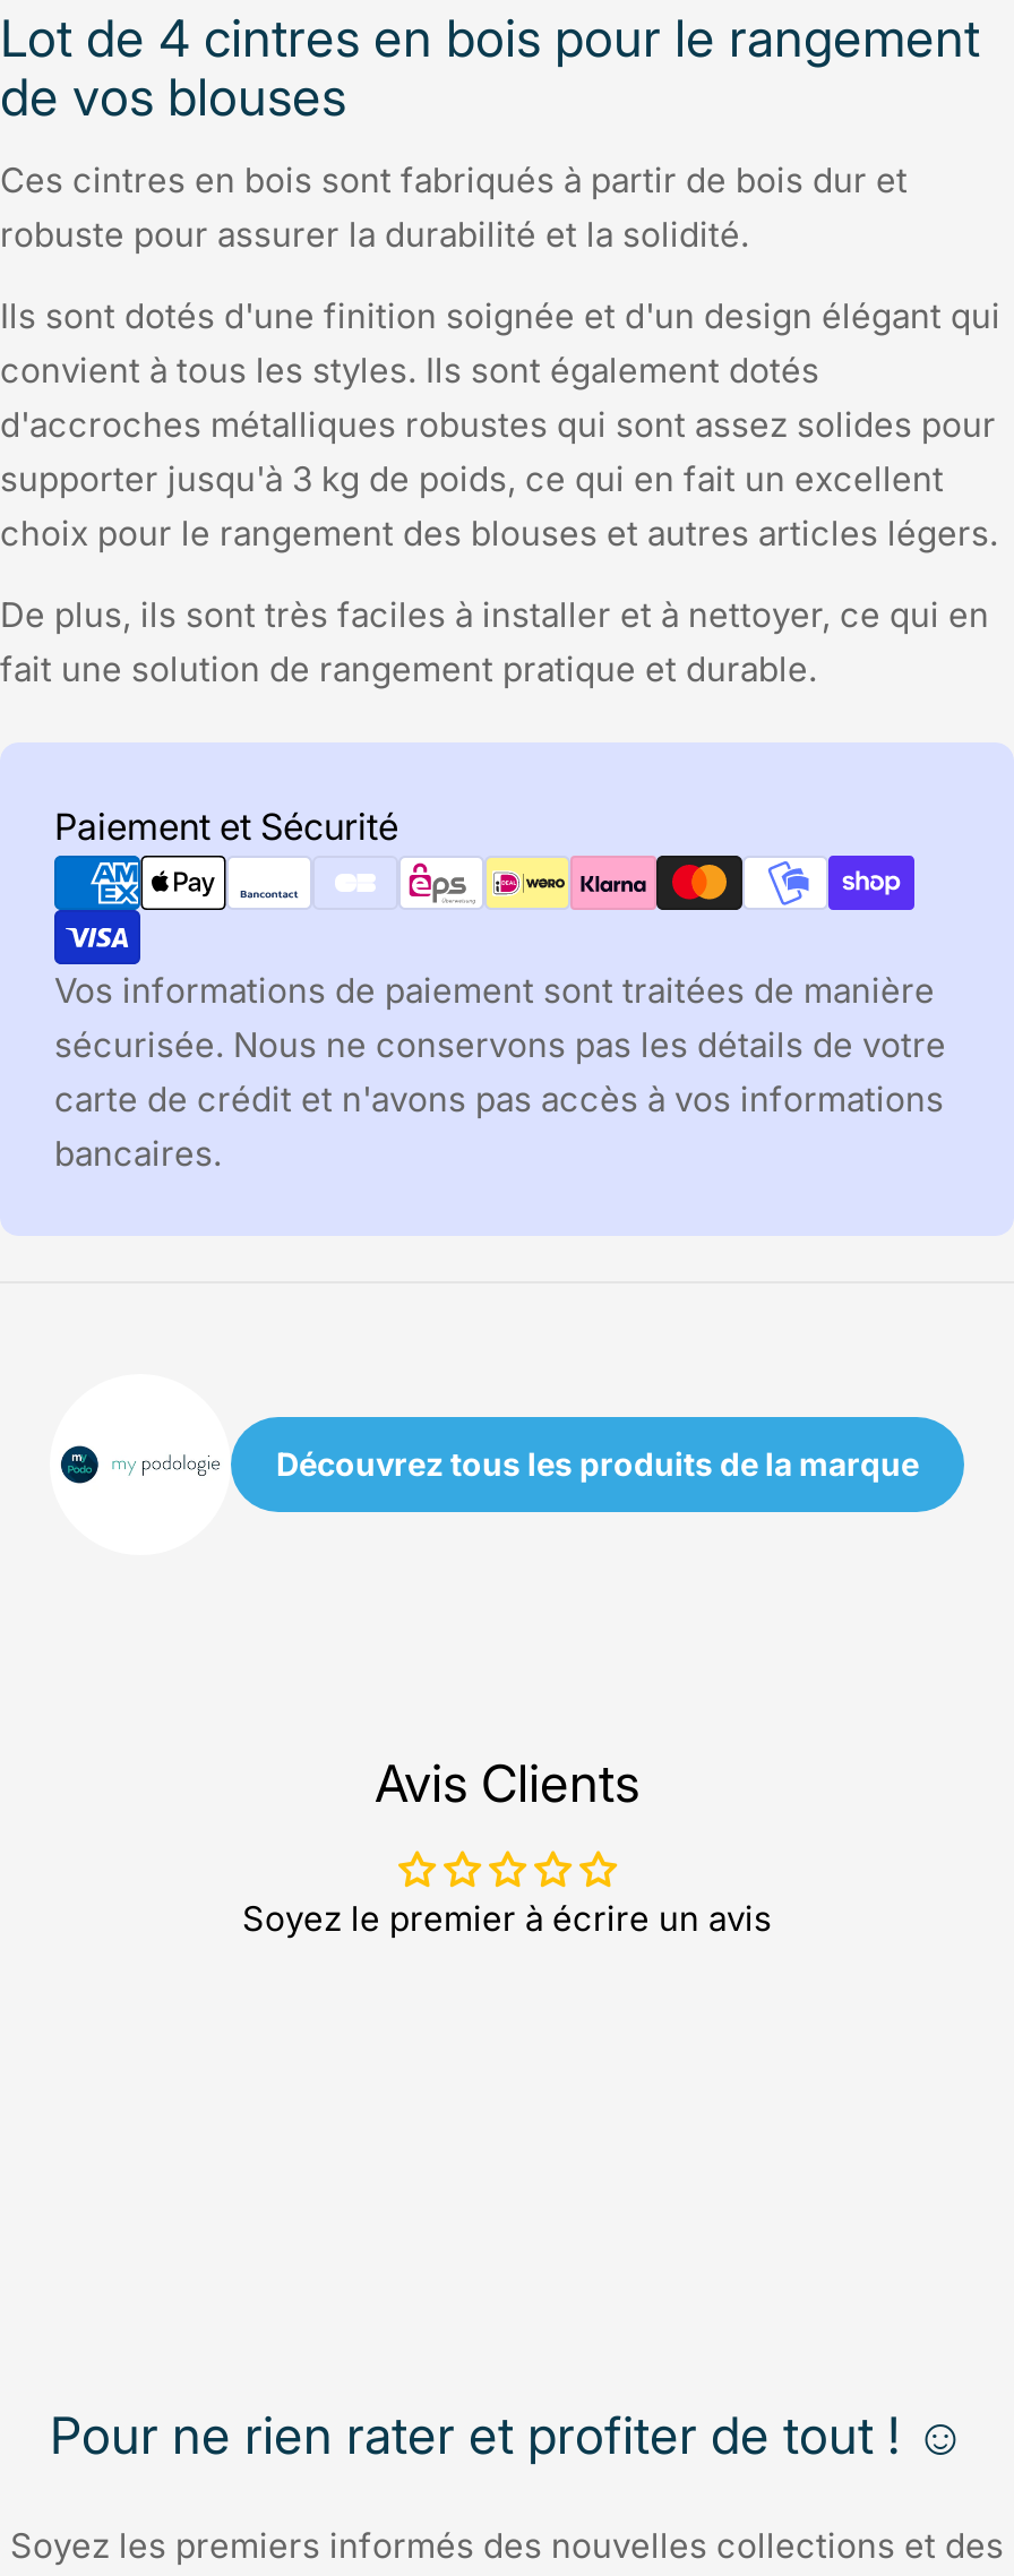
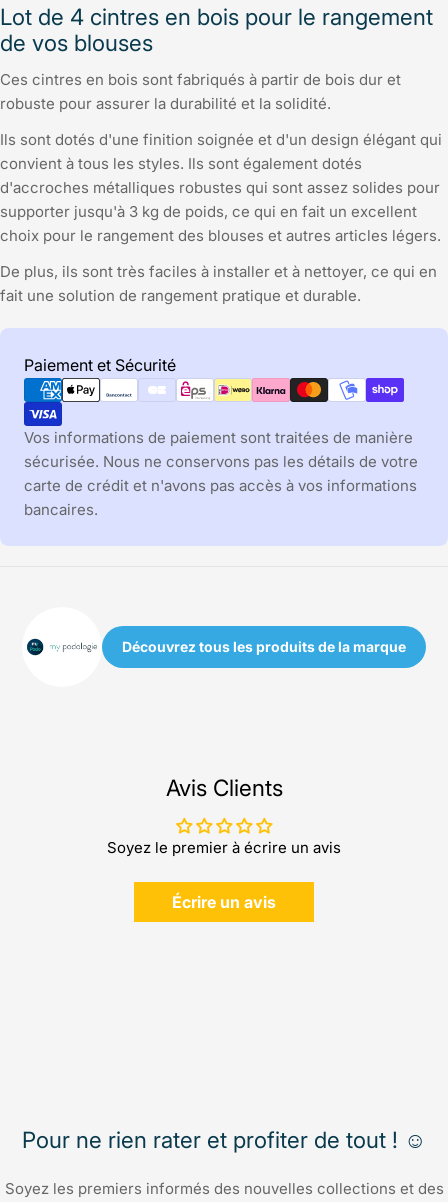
none -> [172,892,276,912] Écrire un avis

